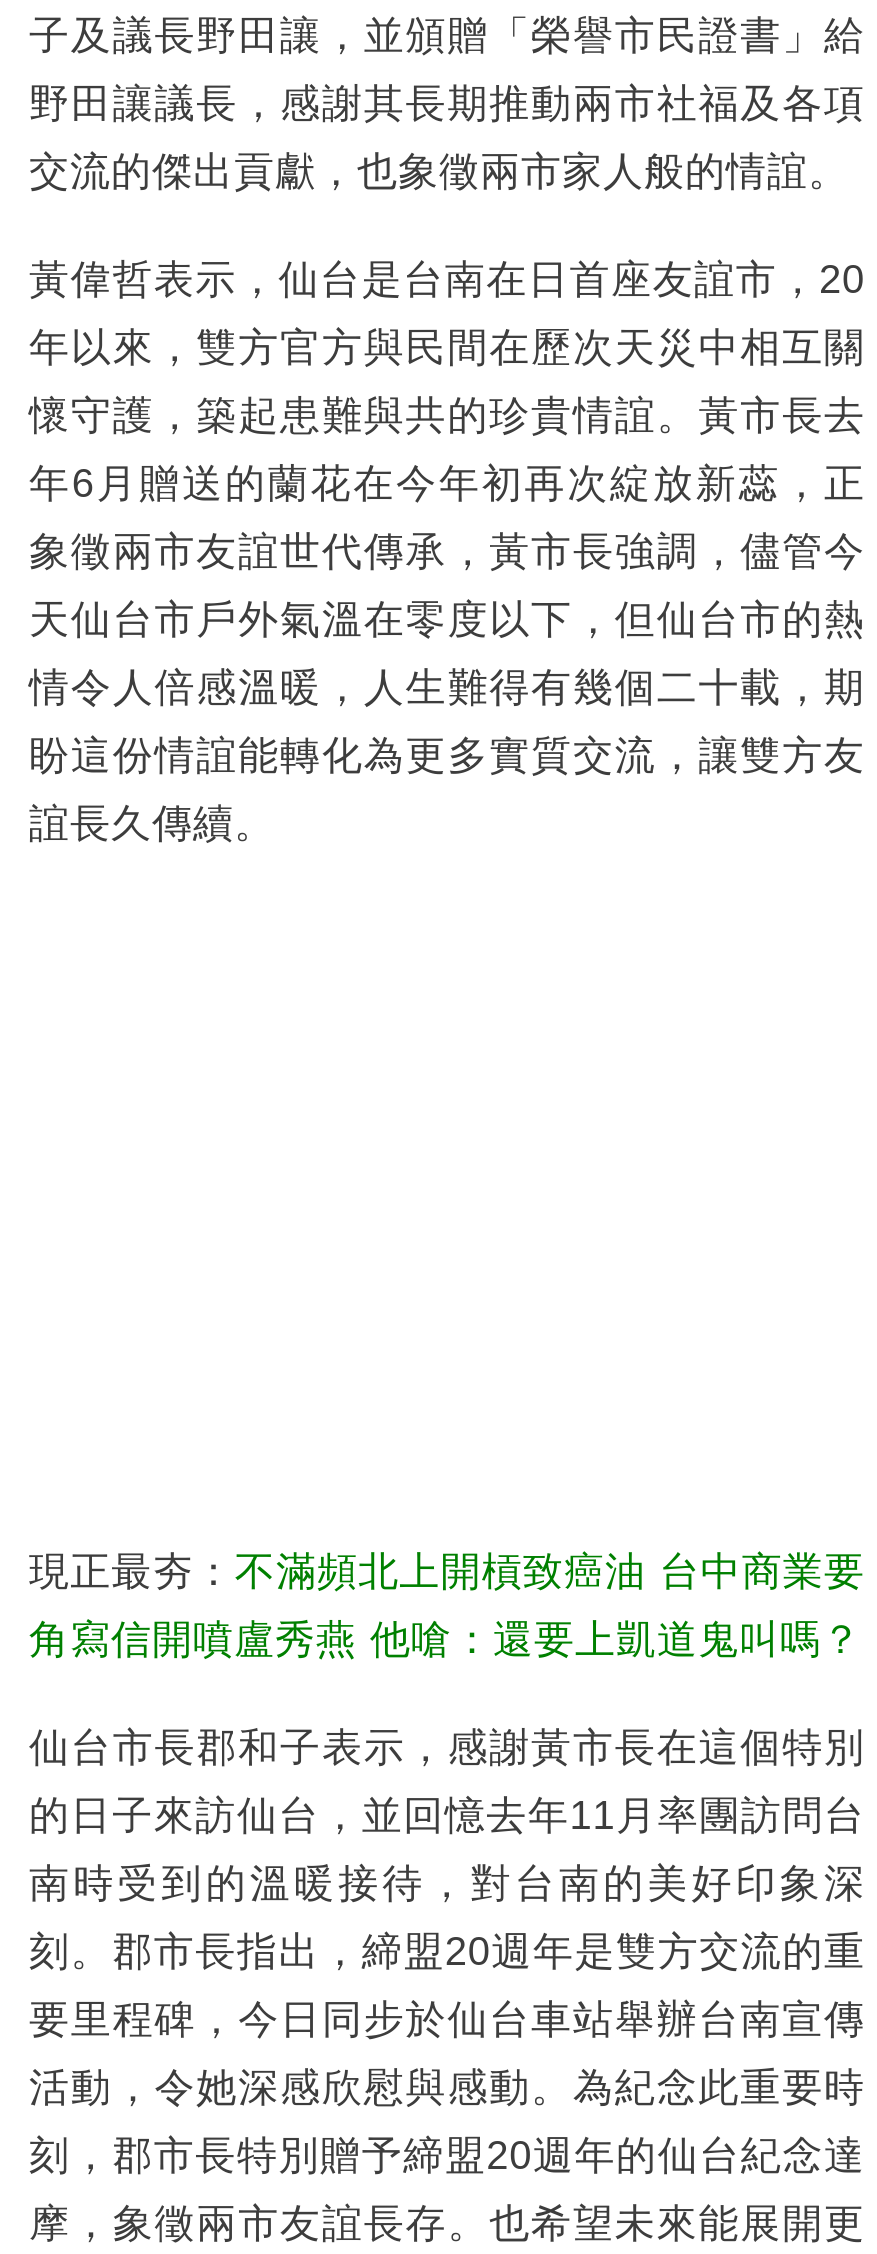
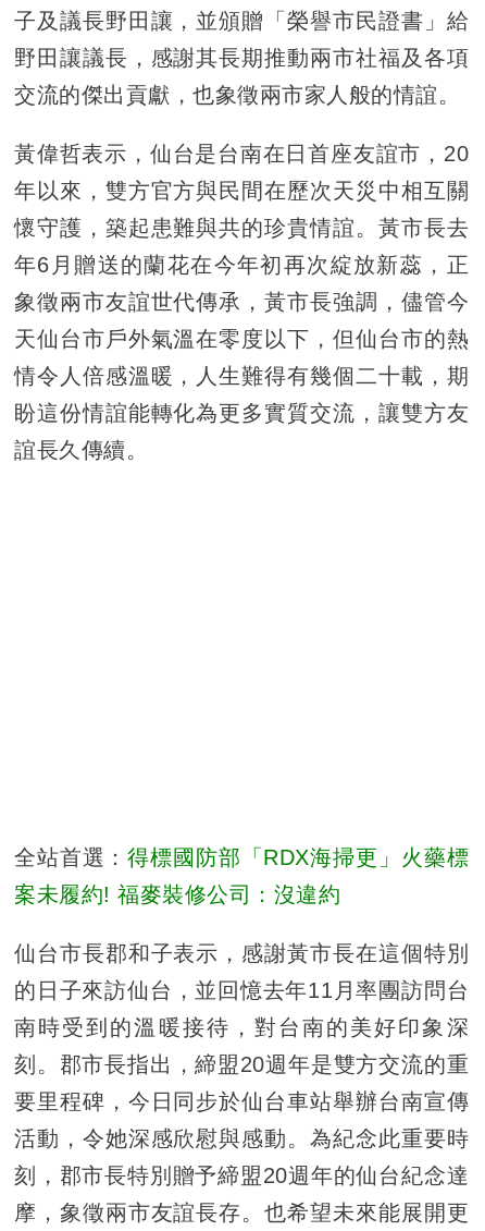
[29,1548,865,1592] 現正最夯：不滿頻北上開槓致癌油 台中商業要 -> [14,845,469,869] 全站首選：得標國防部「RDX海掃更」火藥標
[29,1616,862,1660] 角寫信開噴盧秀燕 他嗆：還要上凱道鬼叫嗎？ -> [14,882,340,906] 案未履約! 福麥裝修公司：沒違約

